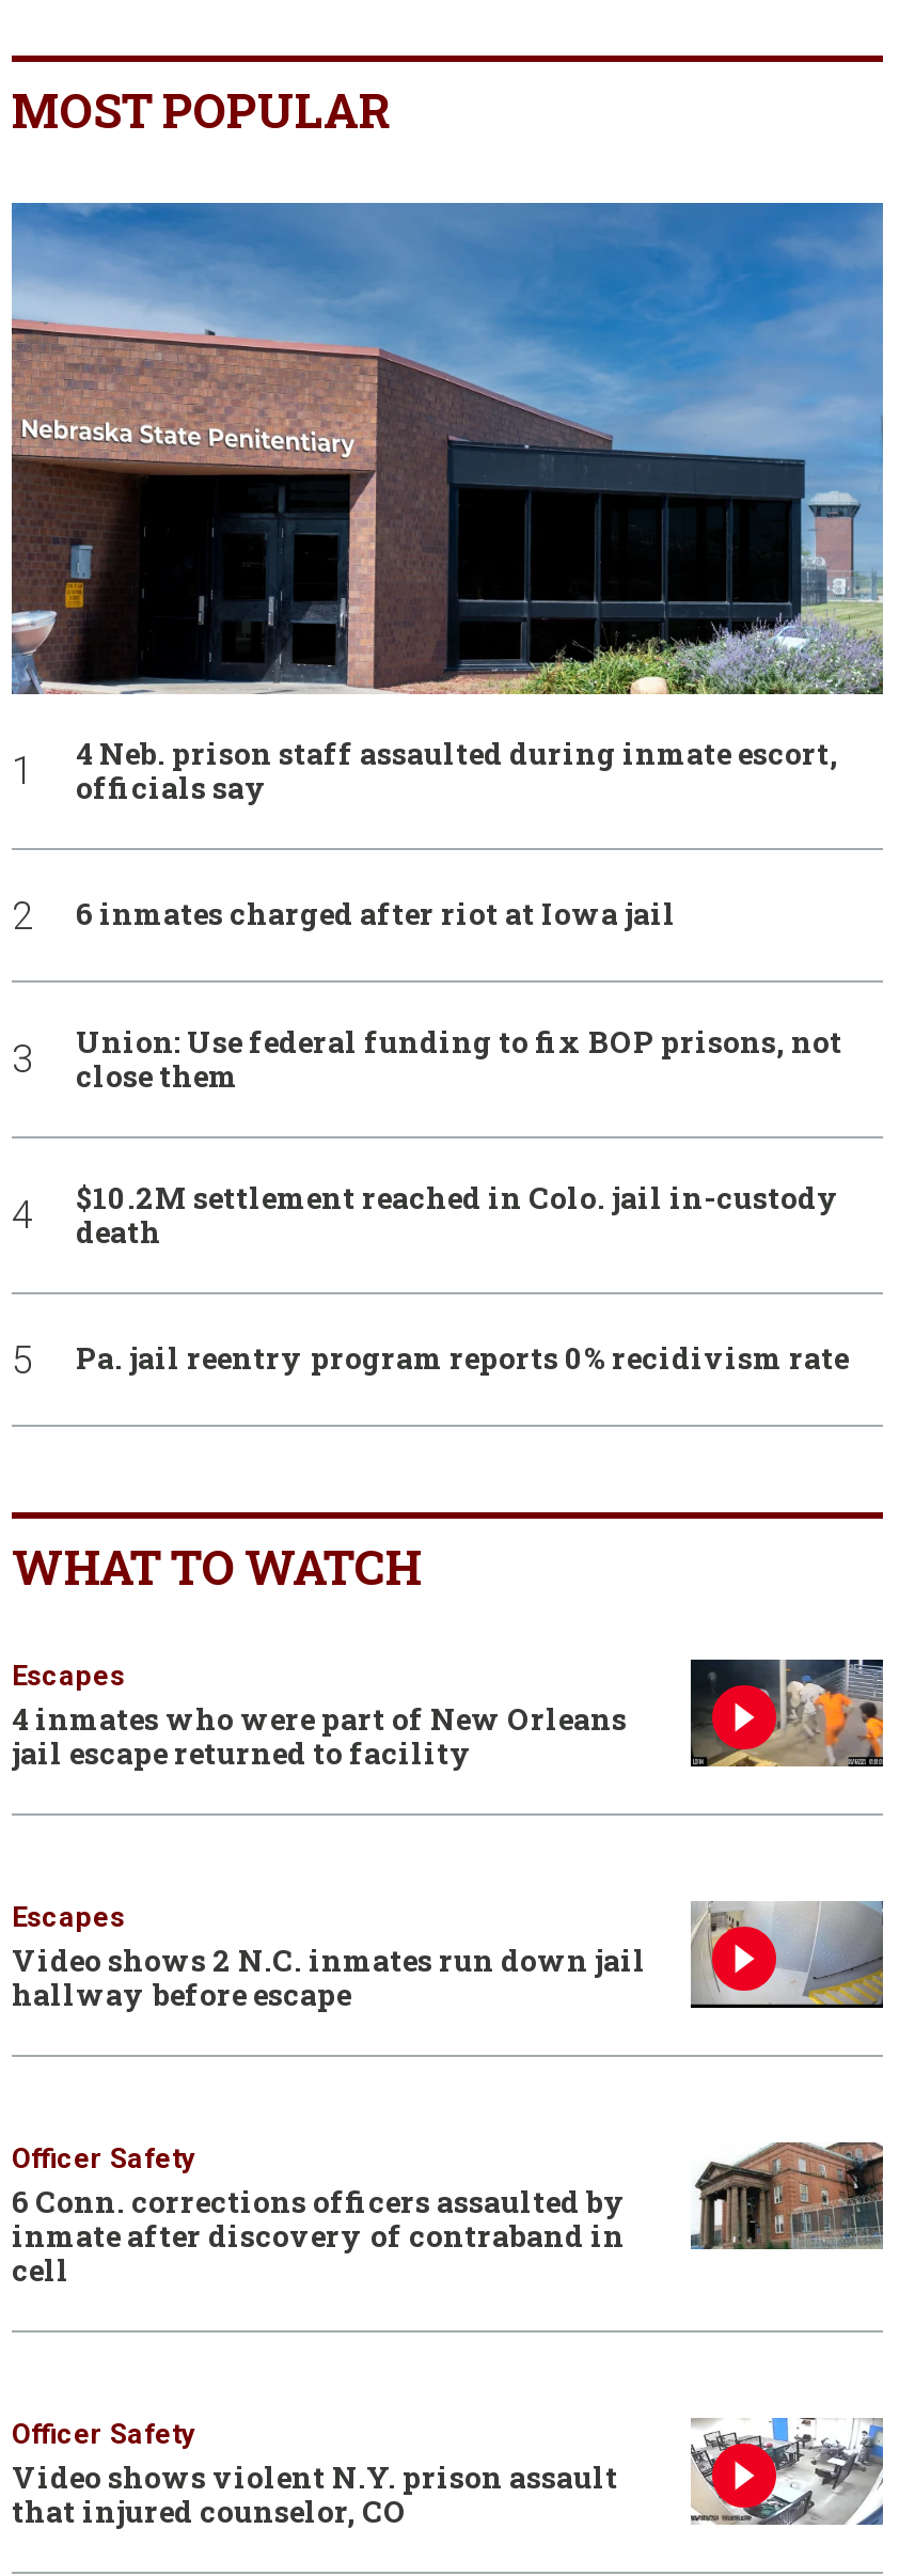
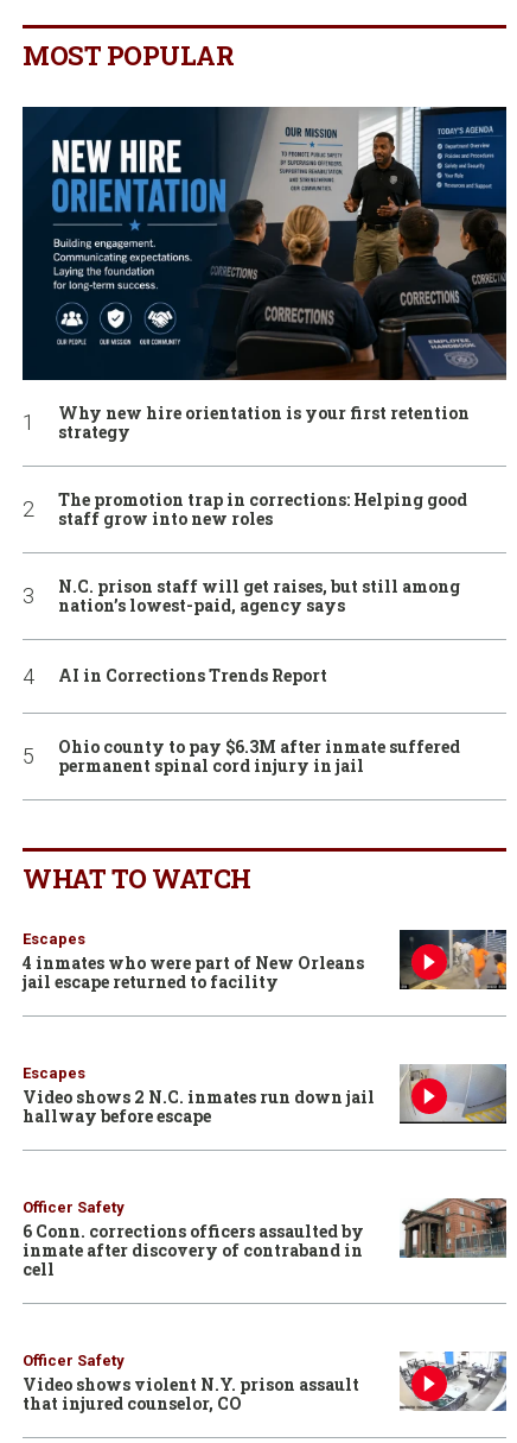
[10,201,885,807] [image] | 4 Neb. prison staff assaulted during inmate escort, | officials say -> [21,106,508,443] [image] | Why new hire orientation is your first retention | strategy
[76,893,676,934] 6 inmates charged after riot at Iowa jail -> [58,488,467,530] The promotion trap in corrections: Helping good | staff grow into new roles
[76,1020,842,1095] Union: Use federal funding to fix BOP prisons, not | close them -> [58,575,460,616] N.C. prison staff will get raises, but still among | nation’s lowest-paid, agency says
[76,1176,840,1251] $10.2M settlement reached in Colo. jail in-custody | death -> [58,664,327,687] AI in Corrections Trends Report
[76,1338,849,1378] Pa. jail reentry program reports 0% recidivism rate -> [58,735,460,777] Ohio county to pay $6.3M after inmate suffered | permanent spinal cord injury in jail

